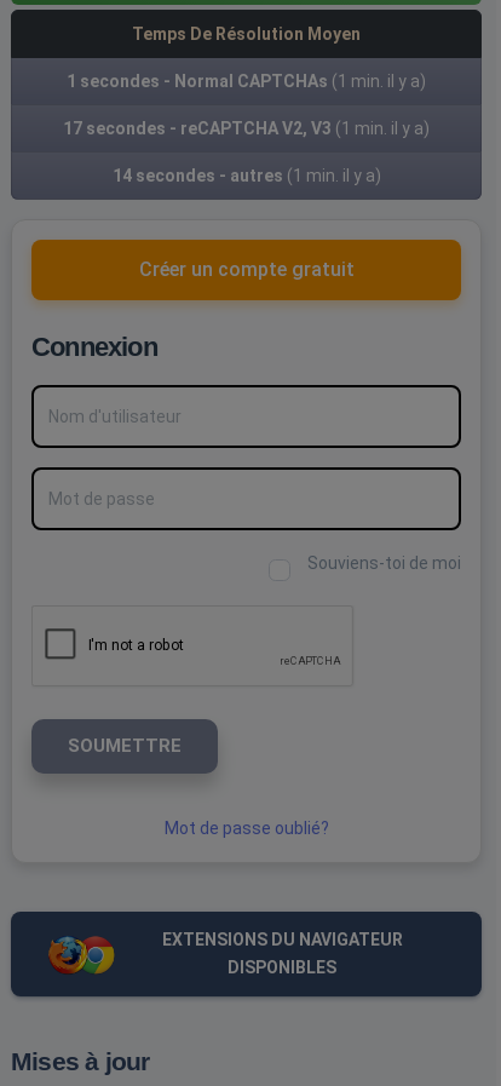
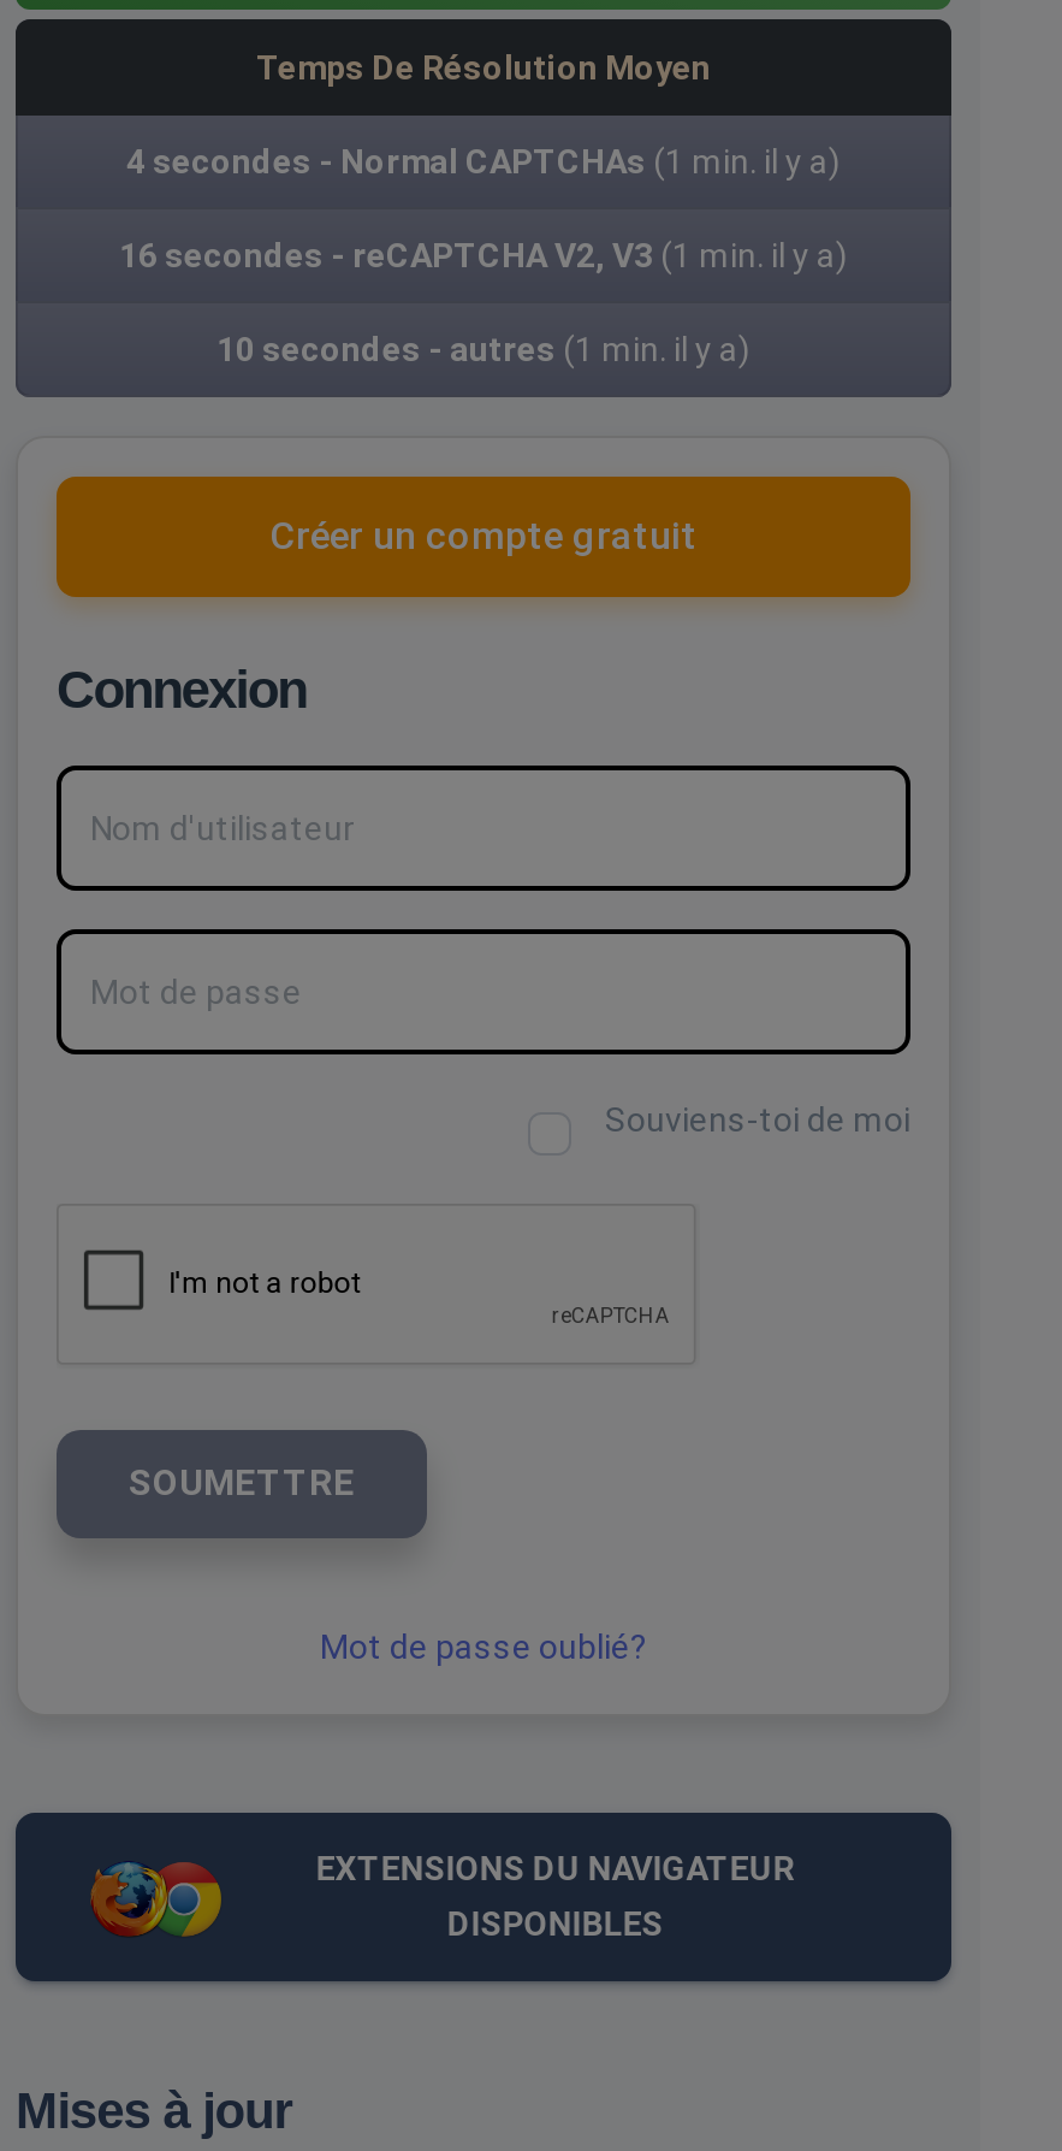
[67,72,426,91] 1 secondes - Normal CAPTCHAs (1 min. il y a) -> [126,143,841,181] 4 secondes - Normal CAPTCHAs (1 min. il y a)
[63,119,430,138] 17 secondes - reCAPTCHA V2, V3 (1 min. il y a) -> [119,236,848,275] 16 secondes - reCAPTCHA V2, V3 (1 min. il y a)
[112,166,381,185] 14 secondes - autres (1 min. il y a) -> [216,330,750,369] 10 secondes - autres (1 min. il y a)

